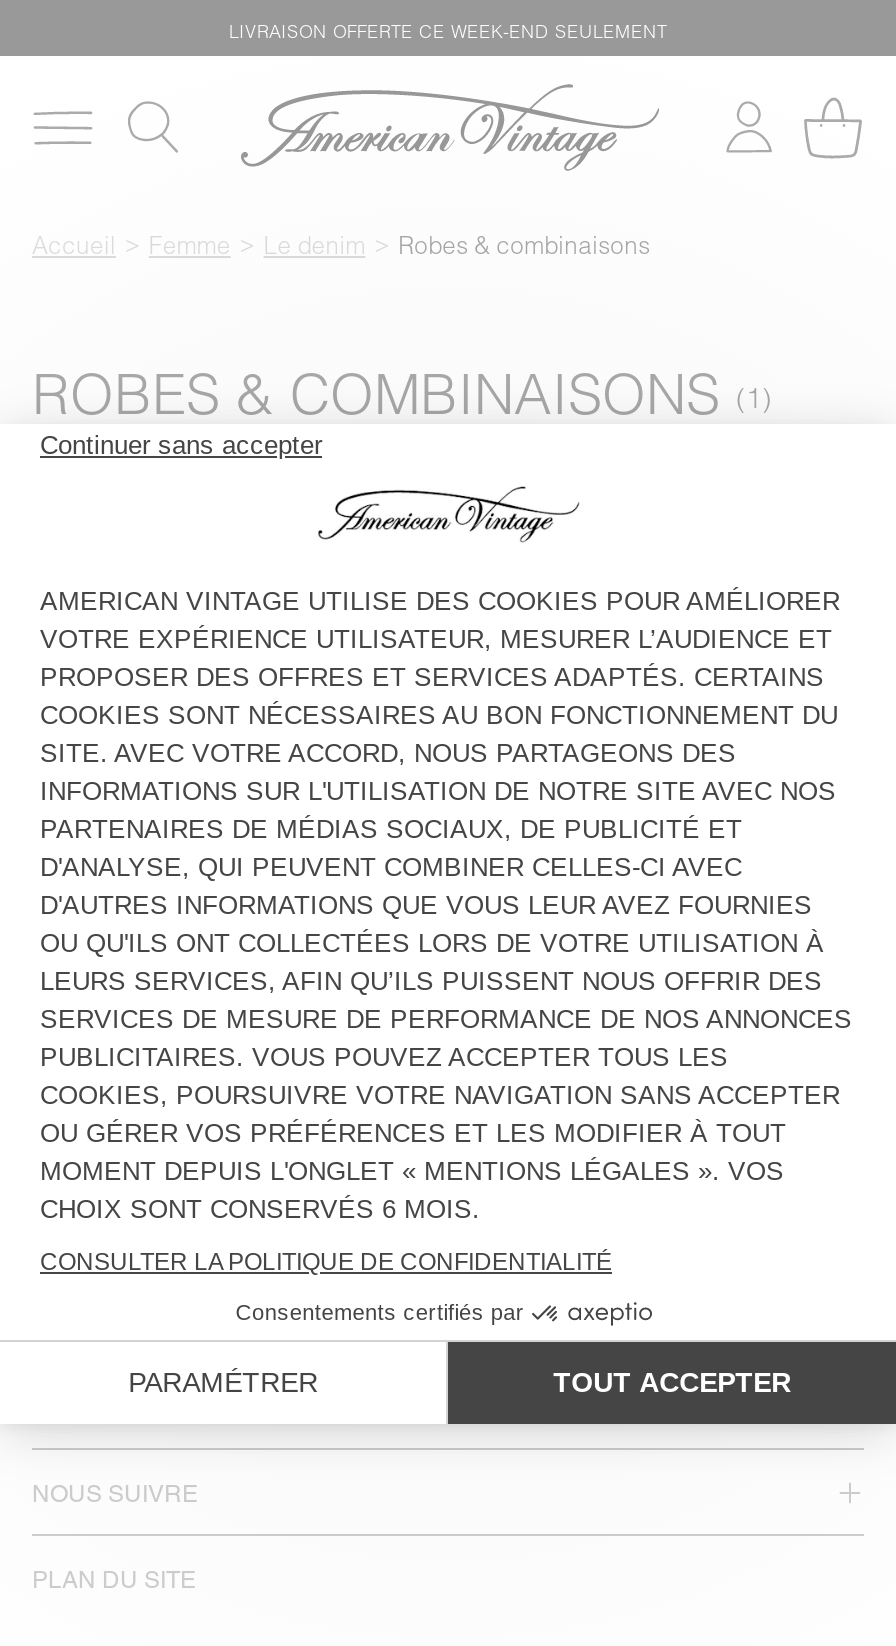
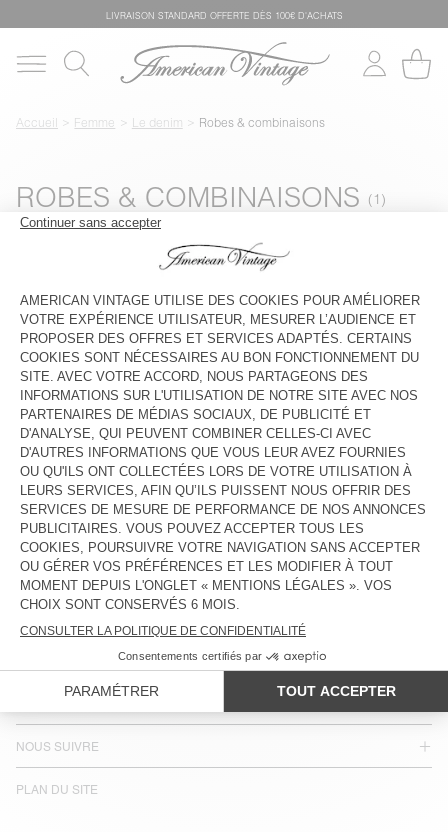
[229,19,667,41] LIVRAISON OFFERTE CE WEEK-END SEULEMENT -> [105,9,342,20] LIVRAISON STANDARD OFFERTE DÈS 100€ D'ACHATS

